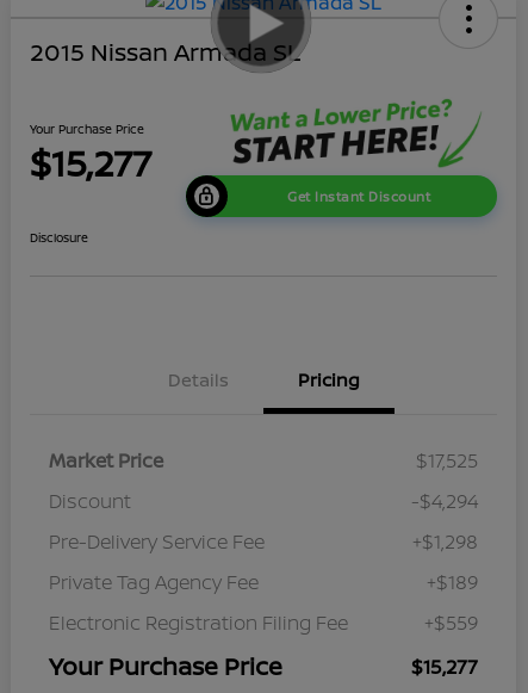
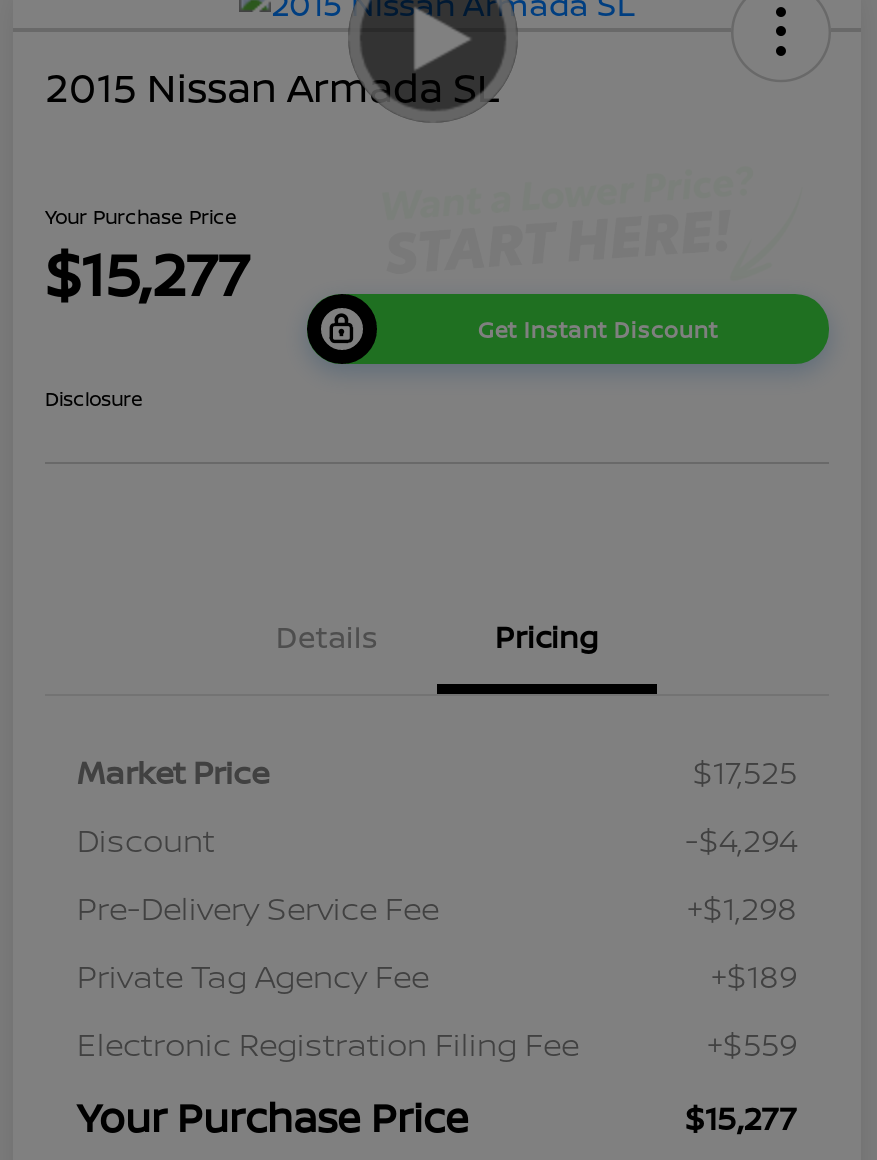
[230,98,482,168] [image] -> none

